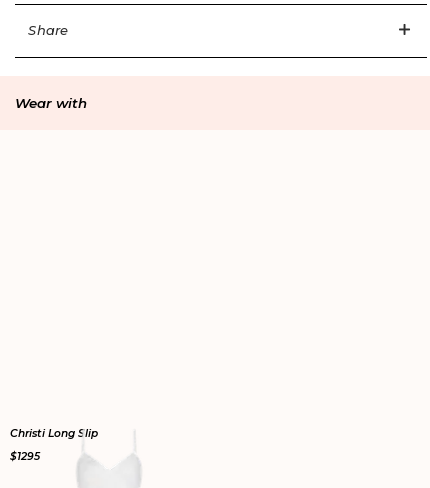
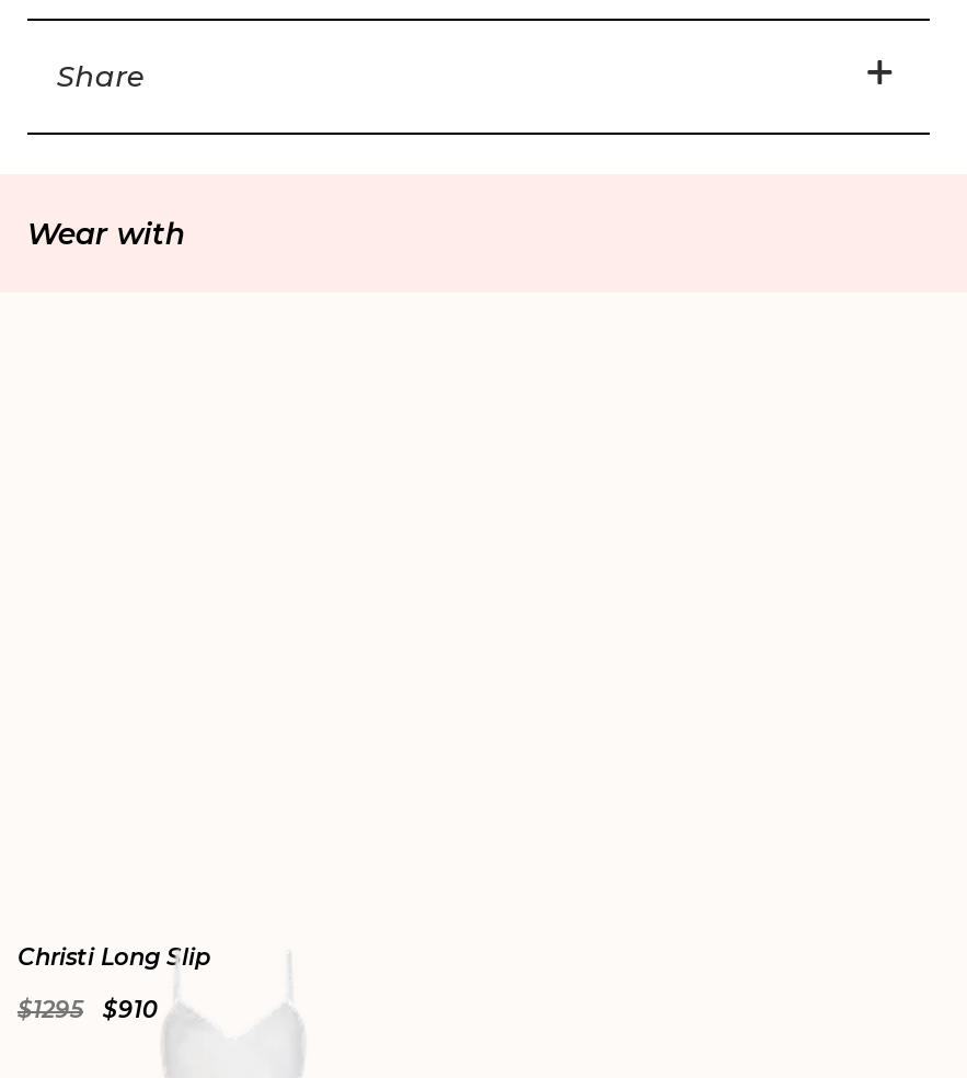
none -> [103,995,157,1024] $910

